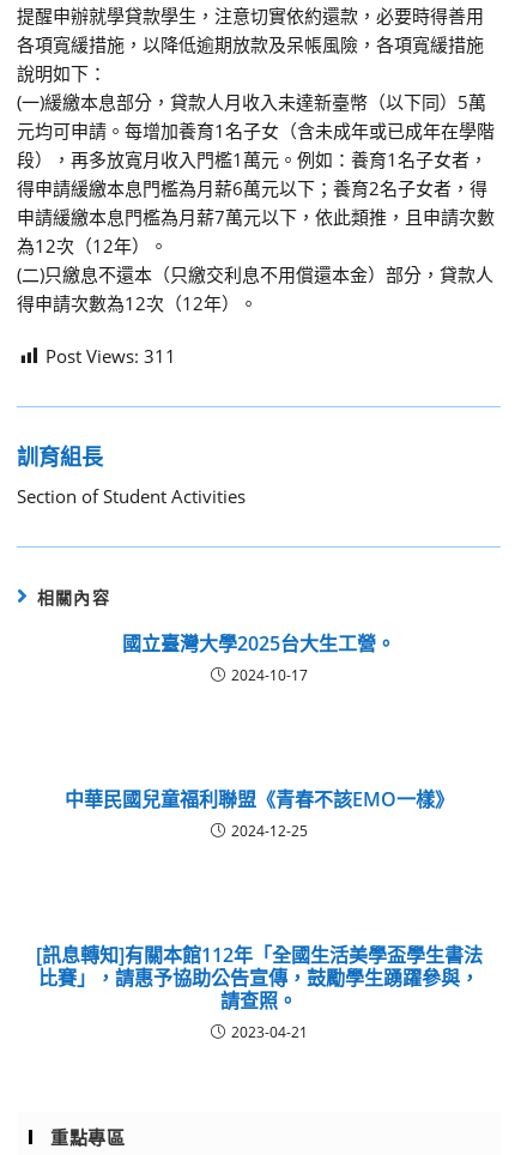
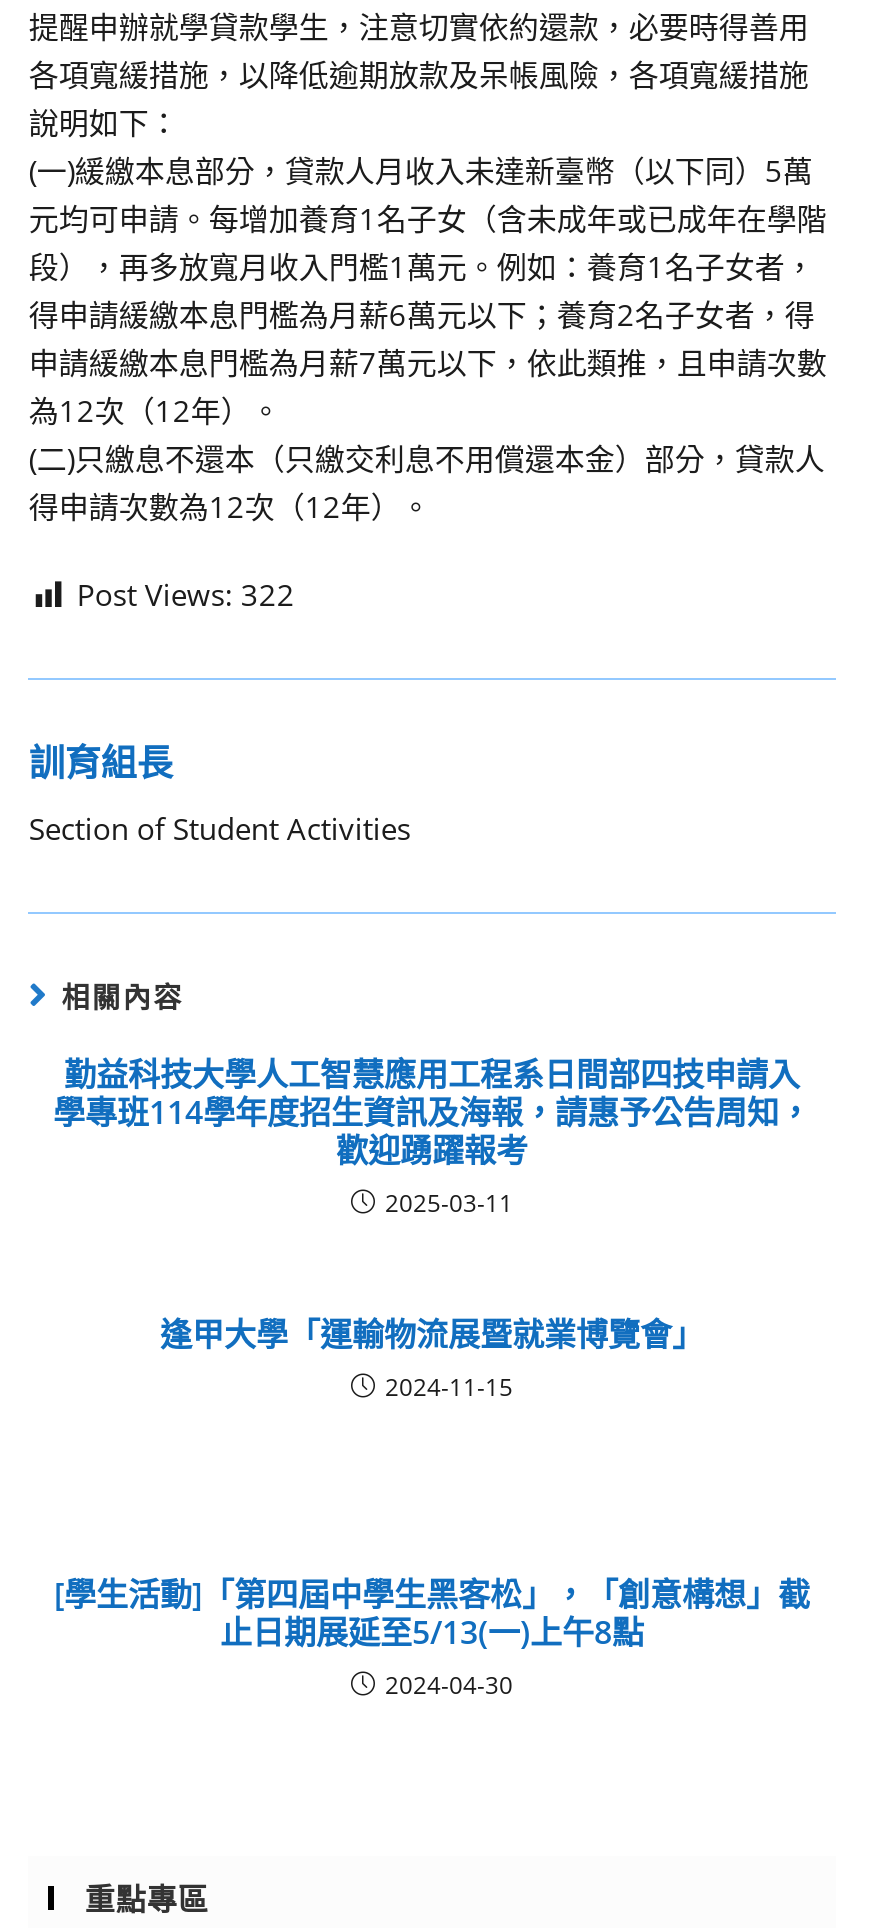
[46,344,177,368] Post Views: 311 -> [77,574,295,614] Post Views: 322
[122,630,395,685] 國立臺灣大學2025台大生工營。 | 2024-10-17 -> [53,1052,811,1220] 勤益科技大學人工智慧應用工程系日間部四技申請入 | 學專班114學年度招生資訊及海報，請惠予公告周知， | 歡迎踴躍報考 | 2025-03-11
[64,786,453,841] 中華民國兒童福利聯盟《青春不該EMO一樣》 | 2024-12-25 -> [160,1312,704,1404] 逢甲大學「運輸物流展暨就業博覽會」 | 2024-11-15
[35,942,482,1042] [訊息轉知]有關本館112年「全國生活美學盃學生書法 | 比賽」，請惠予協助公告宣傳，鼓勵學生踴躍參與， | 請查照。 | 2023-04-21 -> [54,1572,810,1702] [學生活動]「第四屆中學生黑客松」，「創意構想」截 | 止日期展延至5/13(一)上午8點 | 2024-04-30

